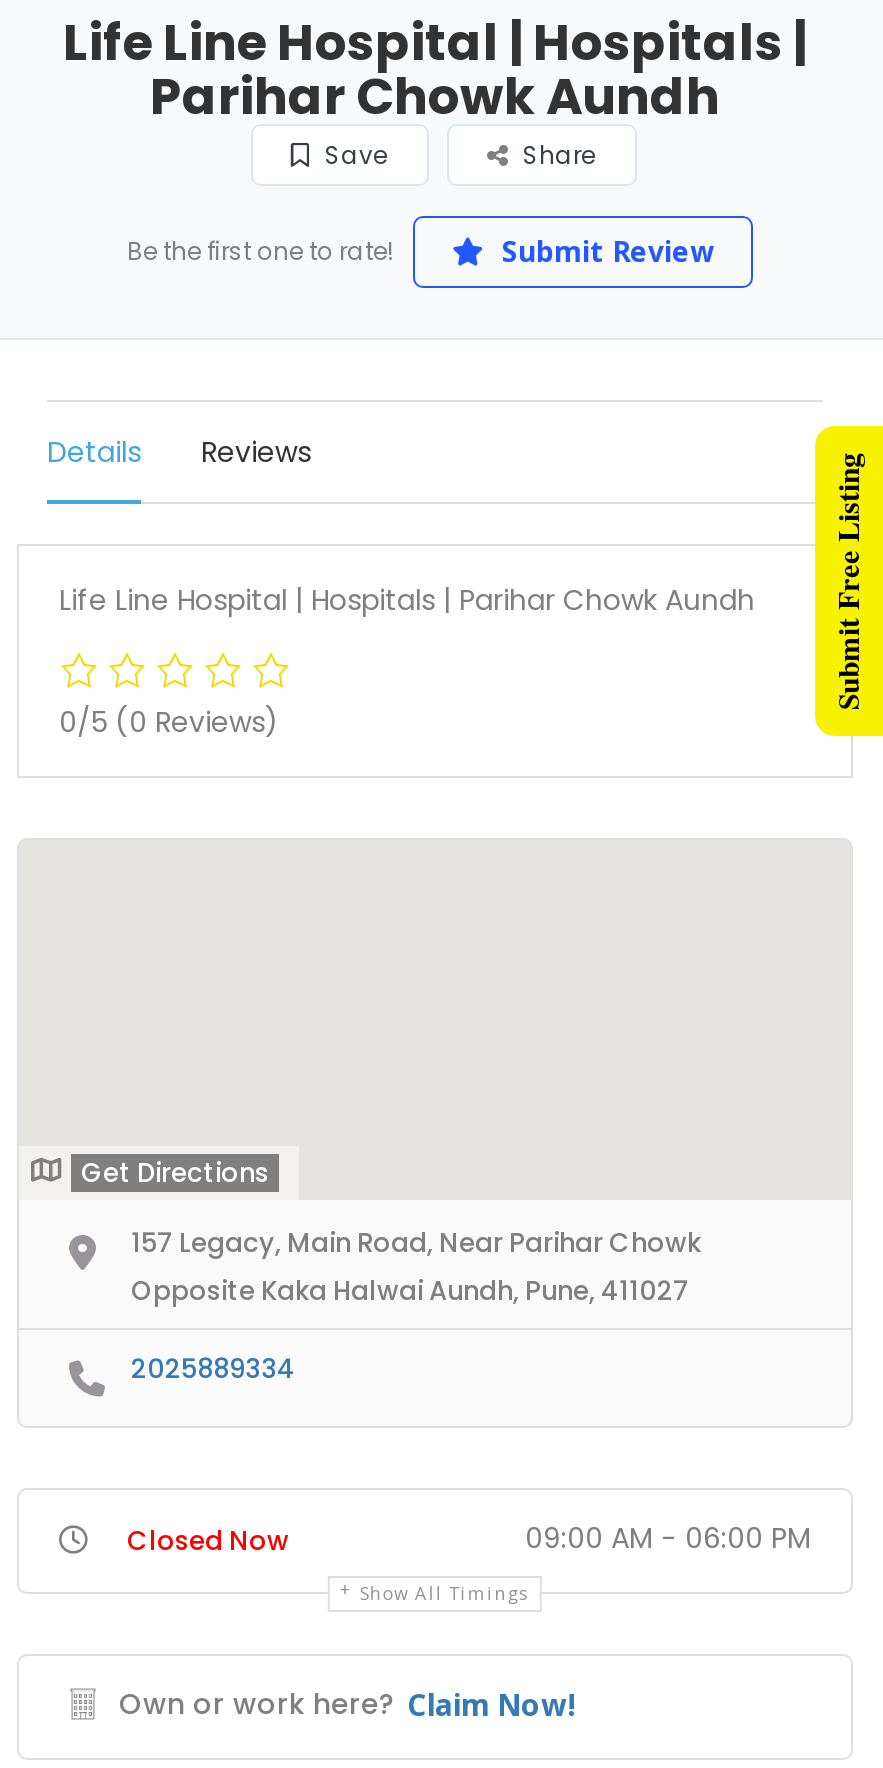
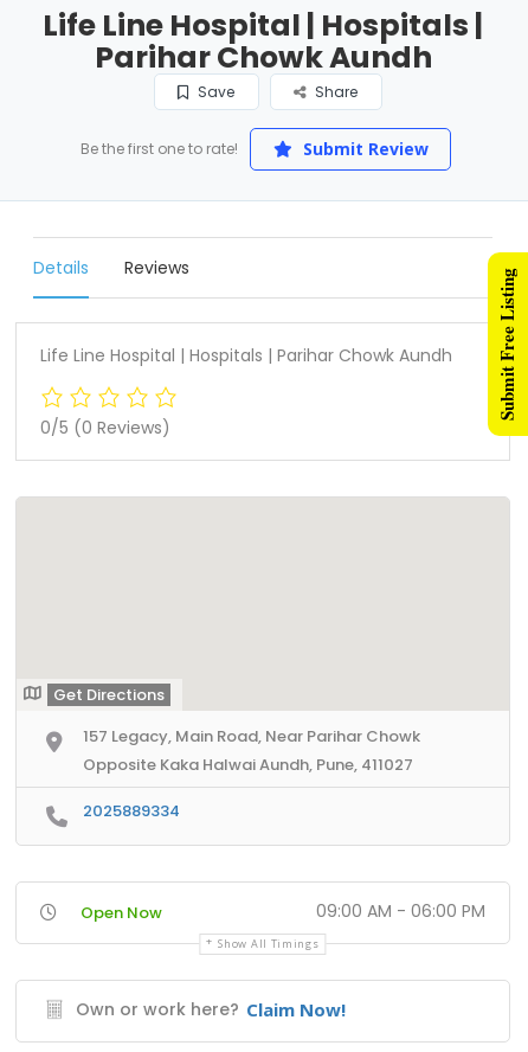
[127,1521,289,1559] Closed Now -> [81,901,162,924] Open Now

